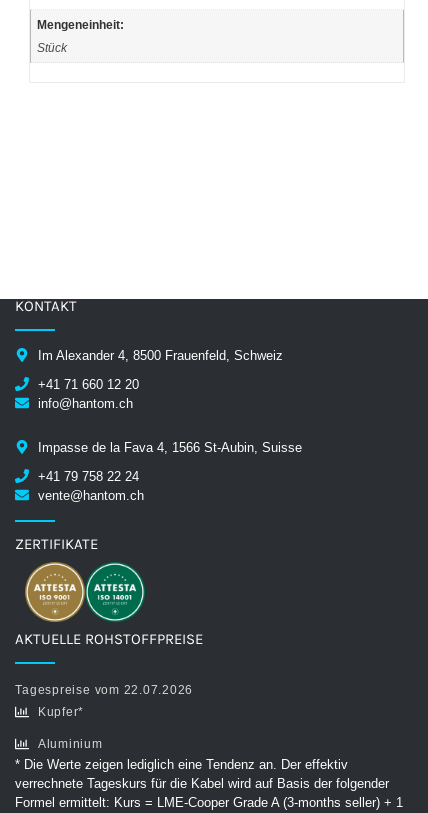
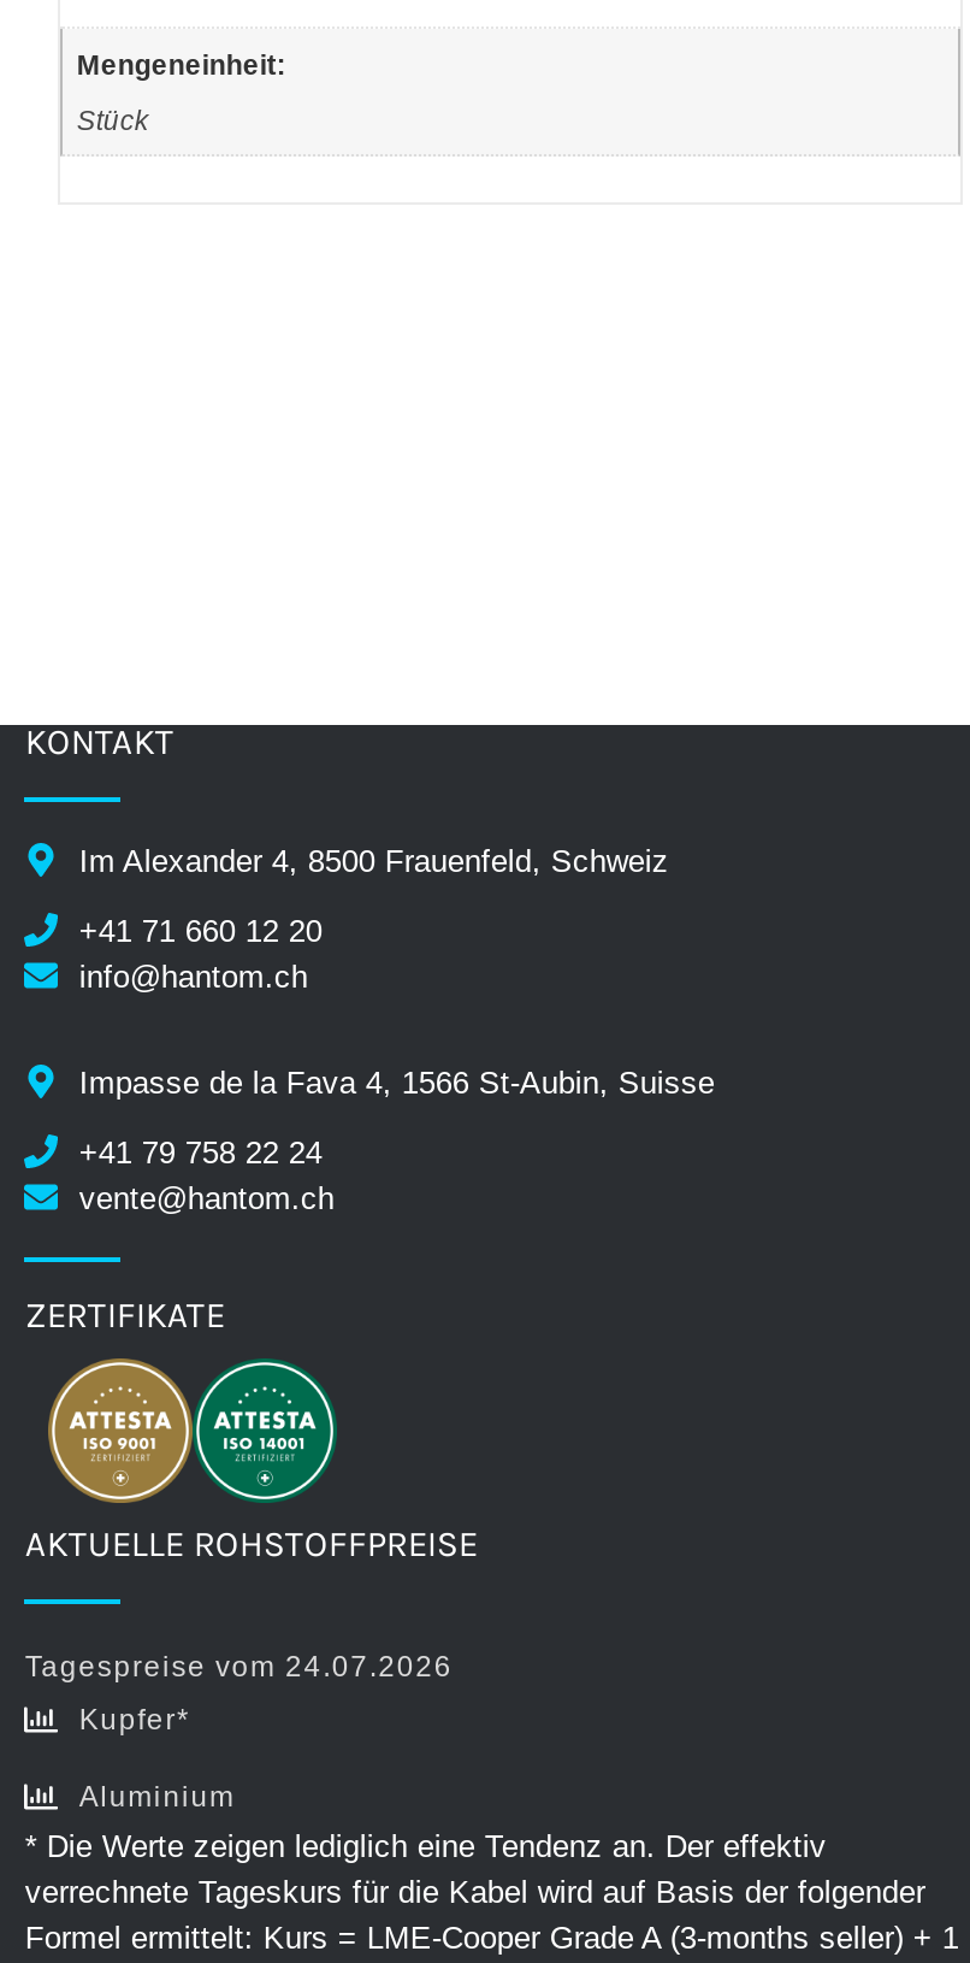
[15,683,193,697] Tagespreise vom 22.07.2026 -> [25,1650,453,1683] Tagespreise vom 24.07.2026

